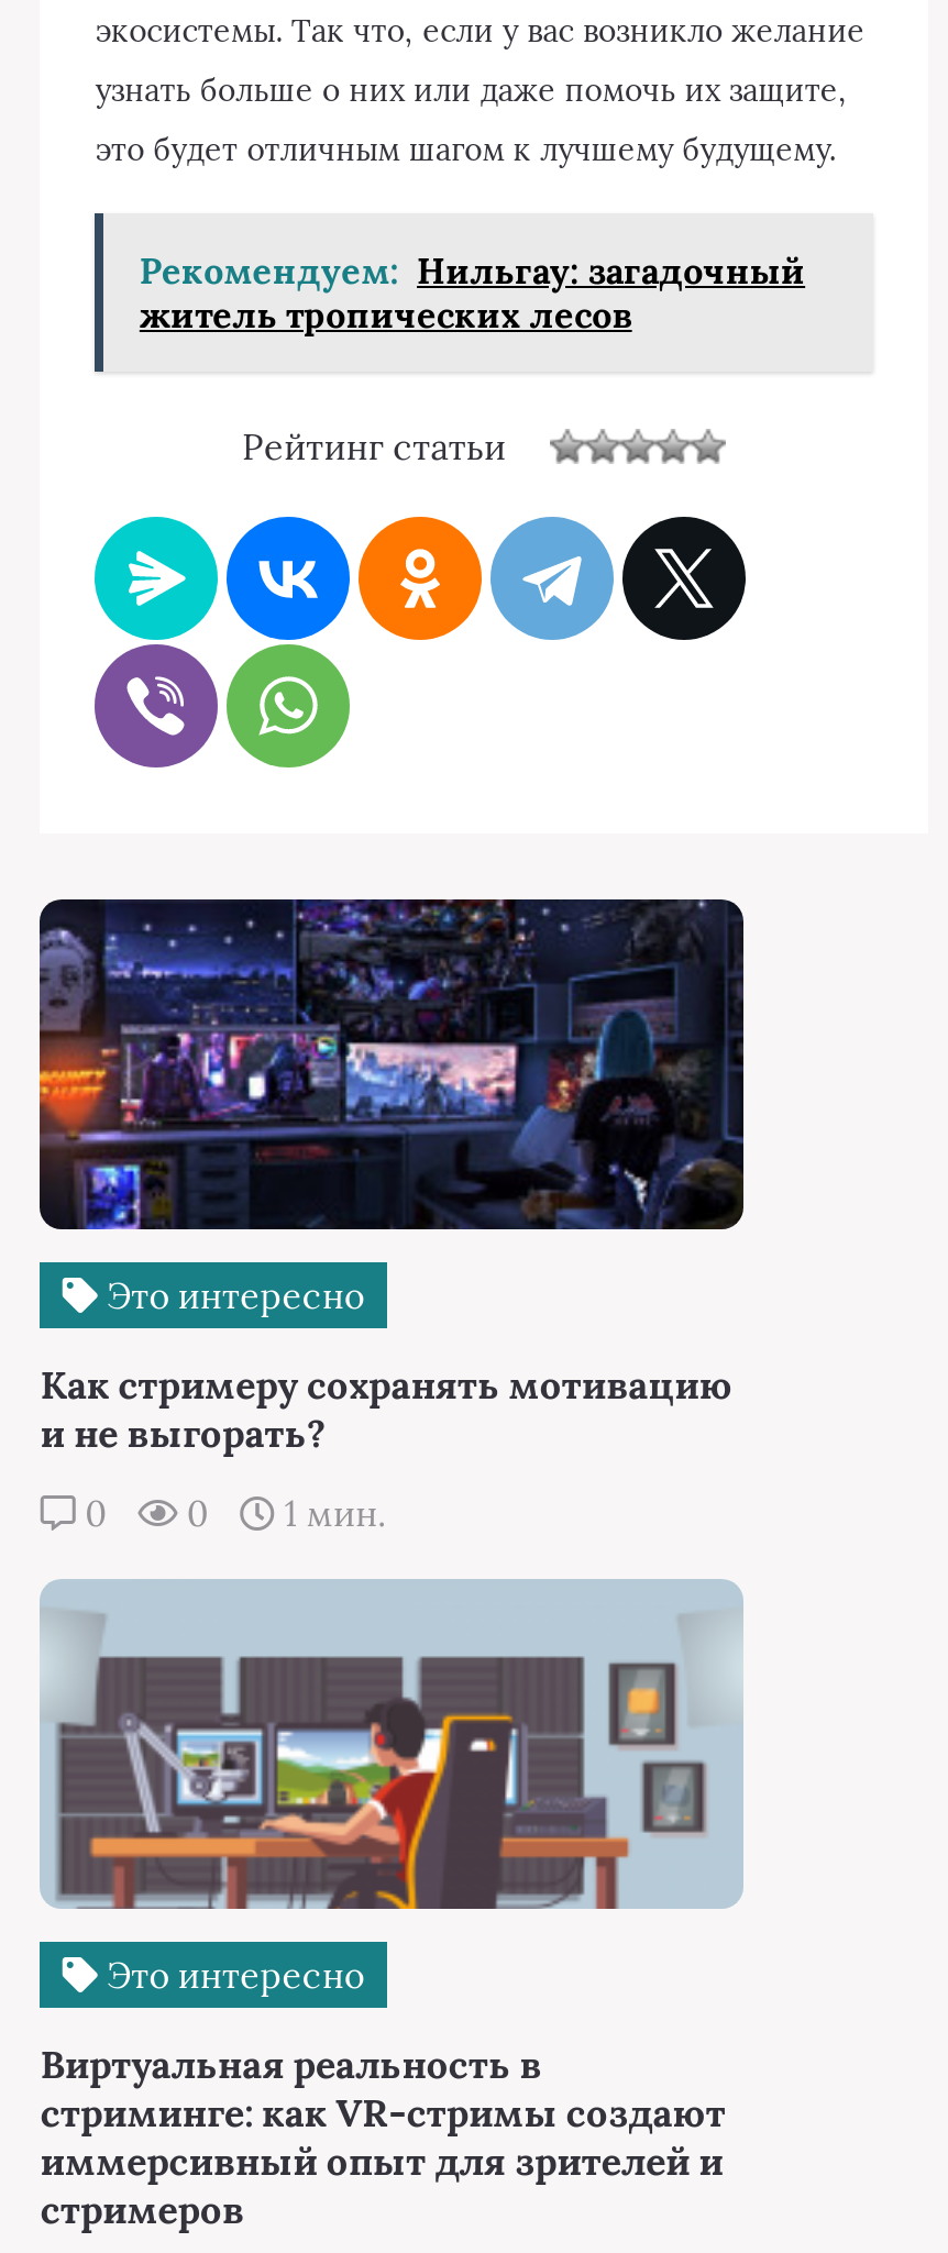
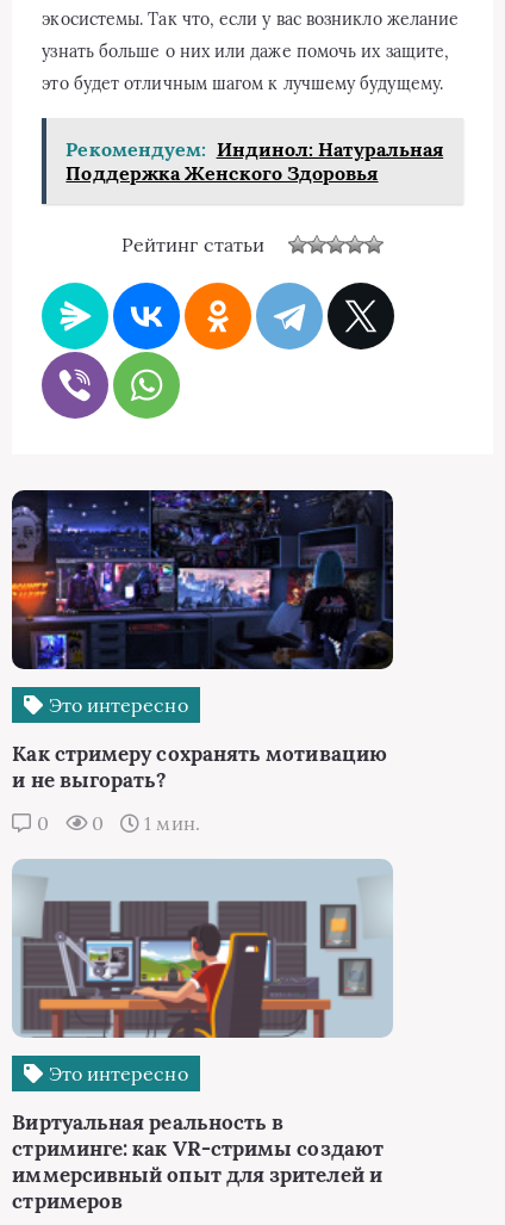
[139,249,805,336] Рекомендуем: Нильгау: загадочный | житель тропических лесов -> [66,137,443,185] Рекомендуем: Индинол: Натуральная | Поддержка Женского Здоровья

